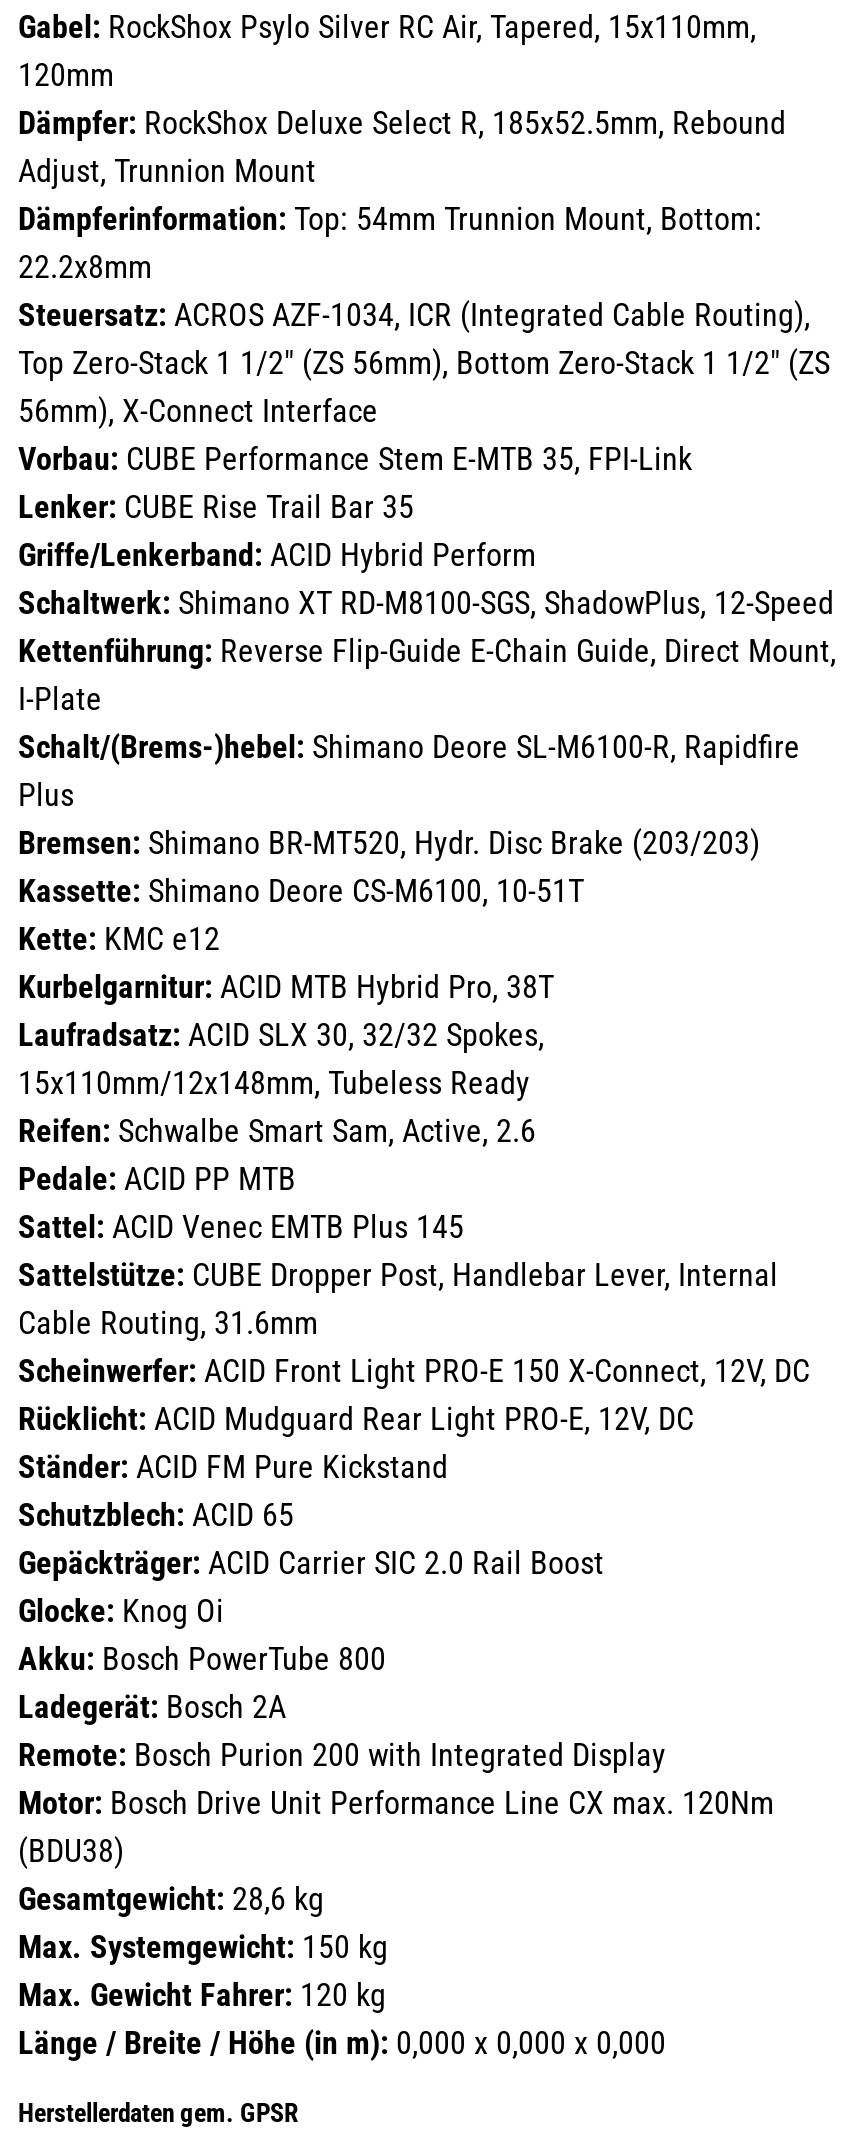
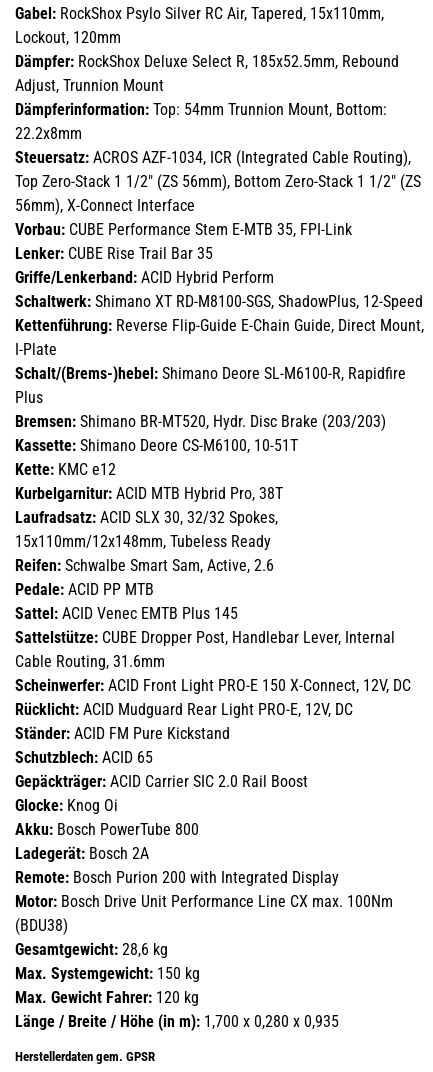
[18,56,114,94] 120mm -> [15,28,121,47] Lockout, 120mm
[18,1784,774,1822] Motor: Bosch Drive Unit Performance Line CX max. 120Nm -> [15,892,393,911] Motor: Bosch Drive Unit Performance Line CX max. 100Nm
[18,2024,666,2062] Länge / Breite / Höhe (in m): 0,000 x 0,000 x 0,000 -> [15,1012,339,1031] Länge / Breite / Höhe (in m): 1,700 x 0,280 x 0,935

